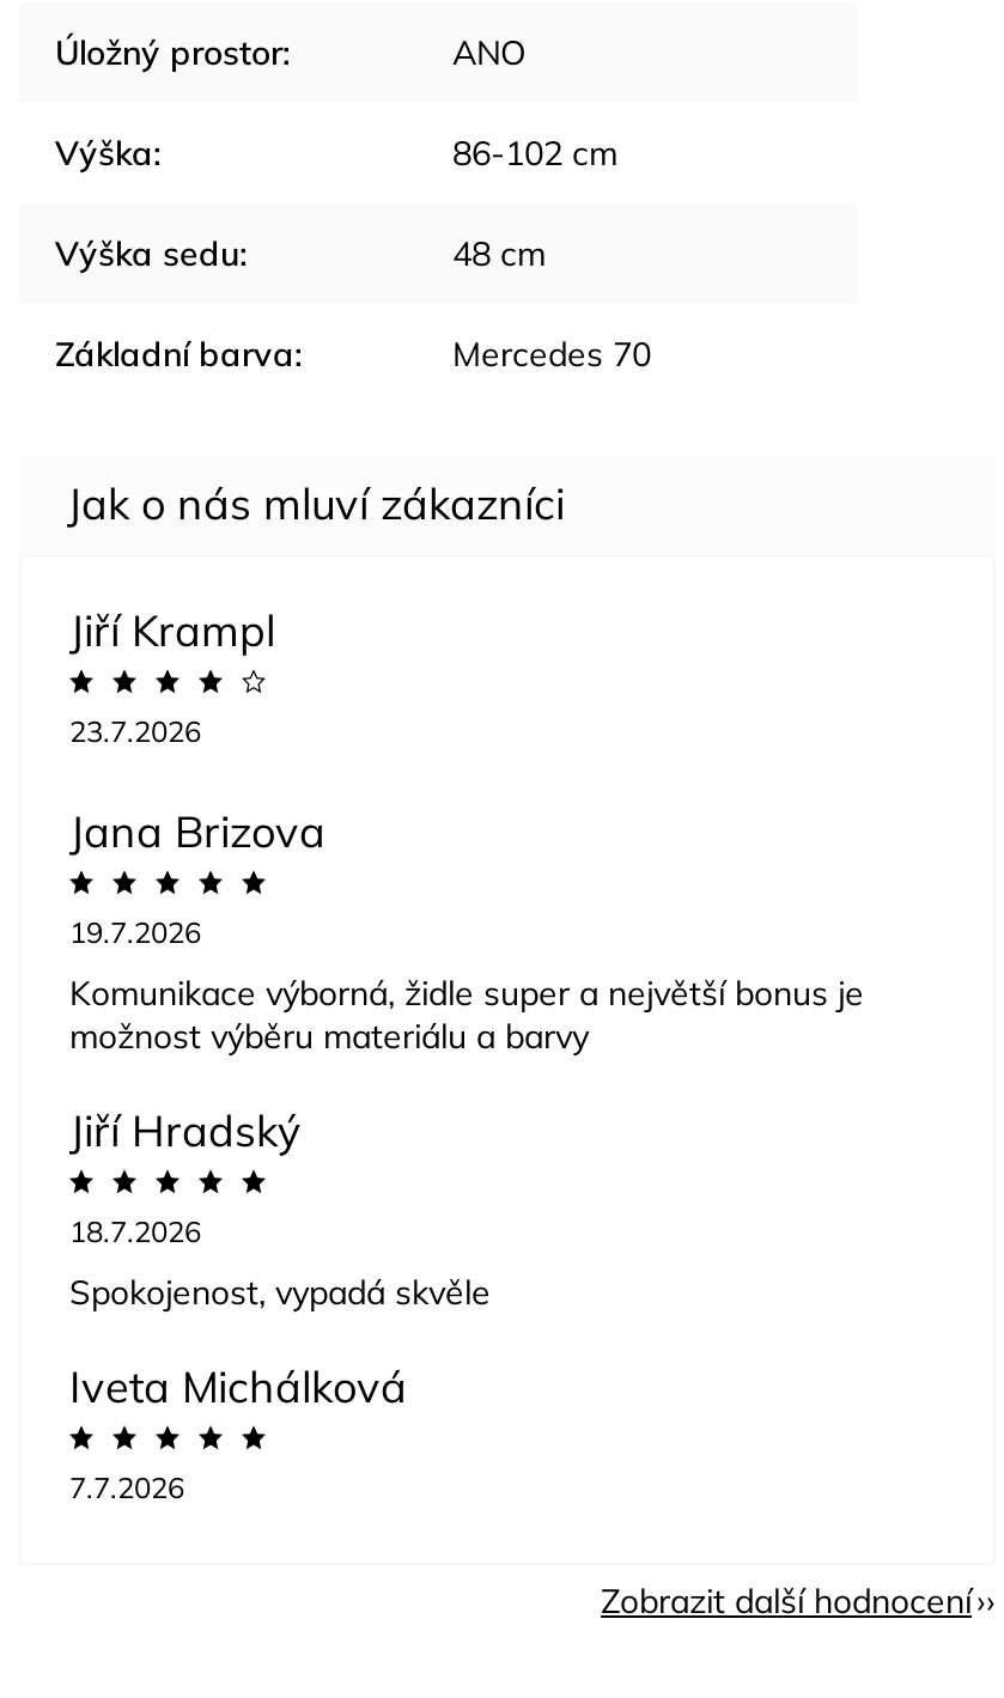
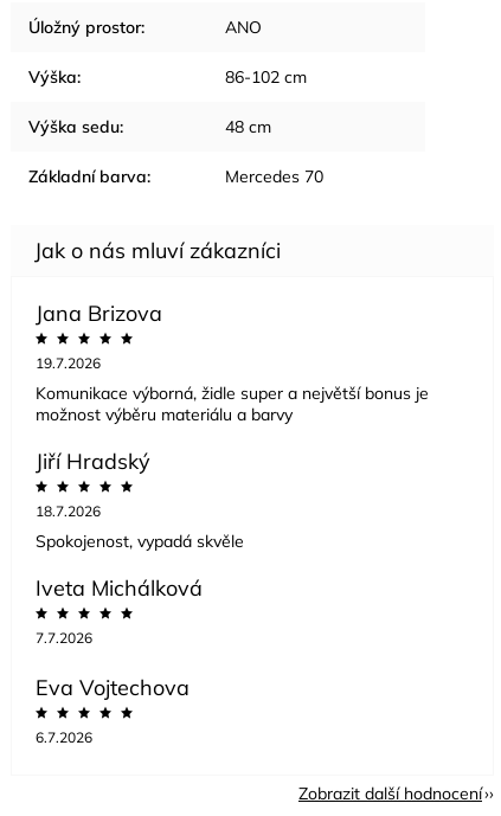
[69,602,275,748] Jiří Krampl | 23.7.2026 -> none
moved [69,803,864,1504] -> [36,299,429,646]: Jana Brizova | 19.7.2026 | Komunikace výborná, židle super a největší bonus je | ... | Iveta Michálková | 7.7.2026
none -> [36,673,190,746] Eva Vojtechova | 6.7.2026

